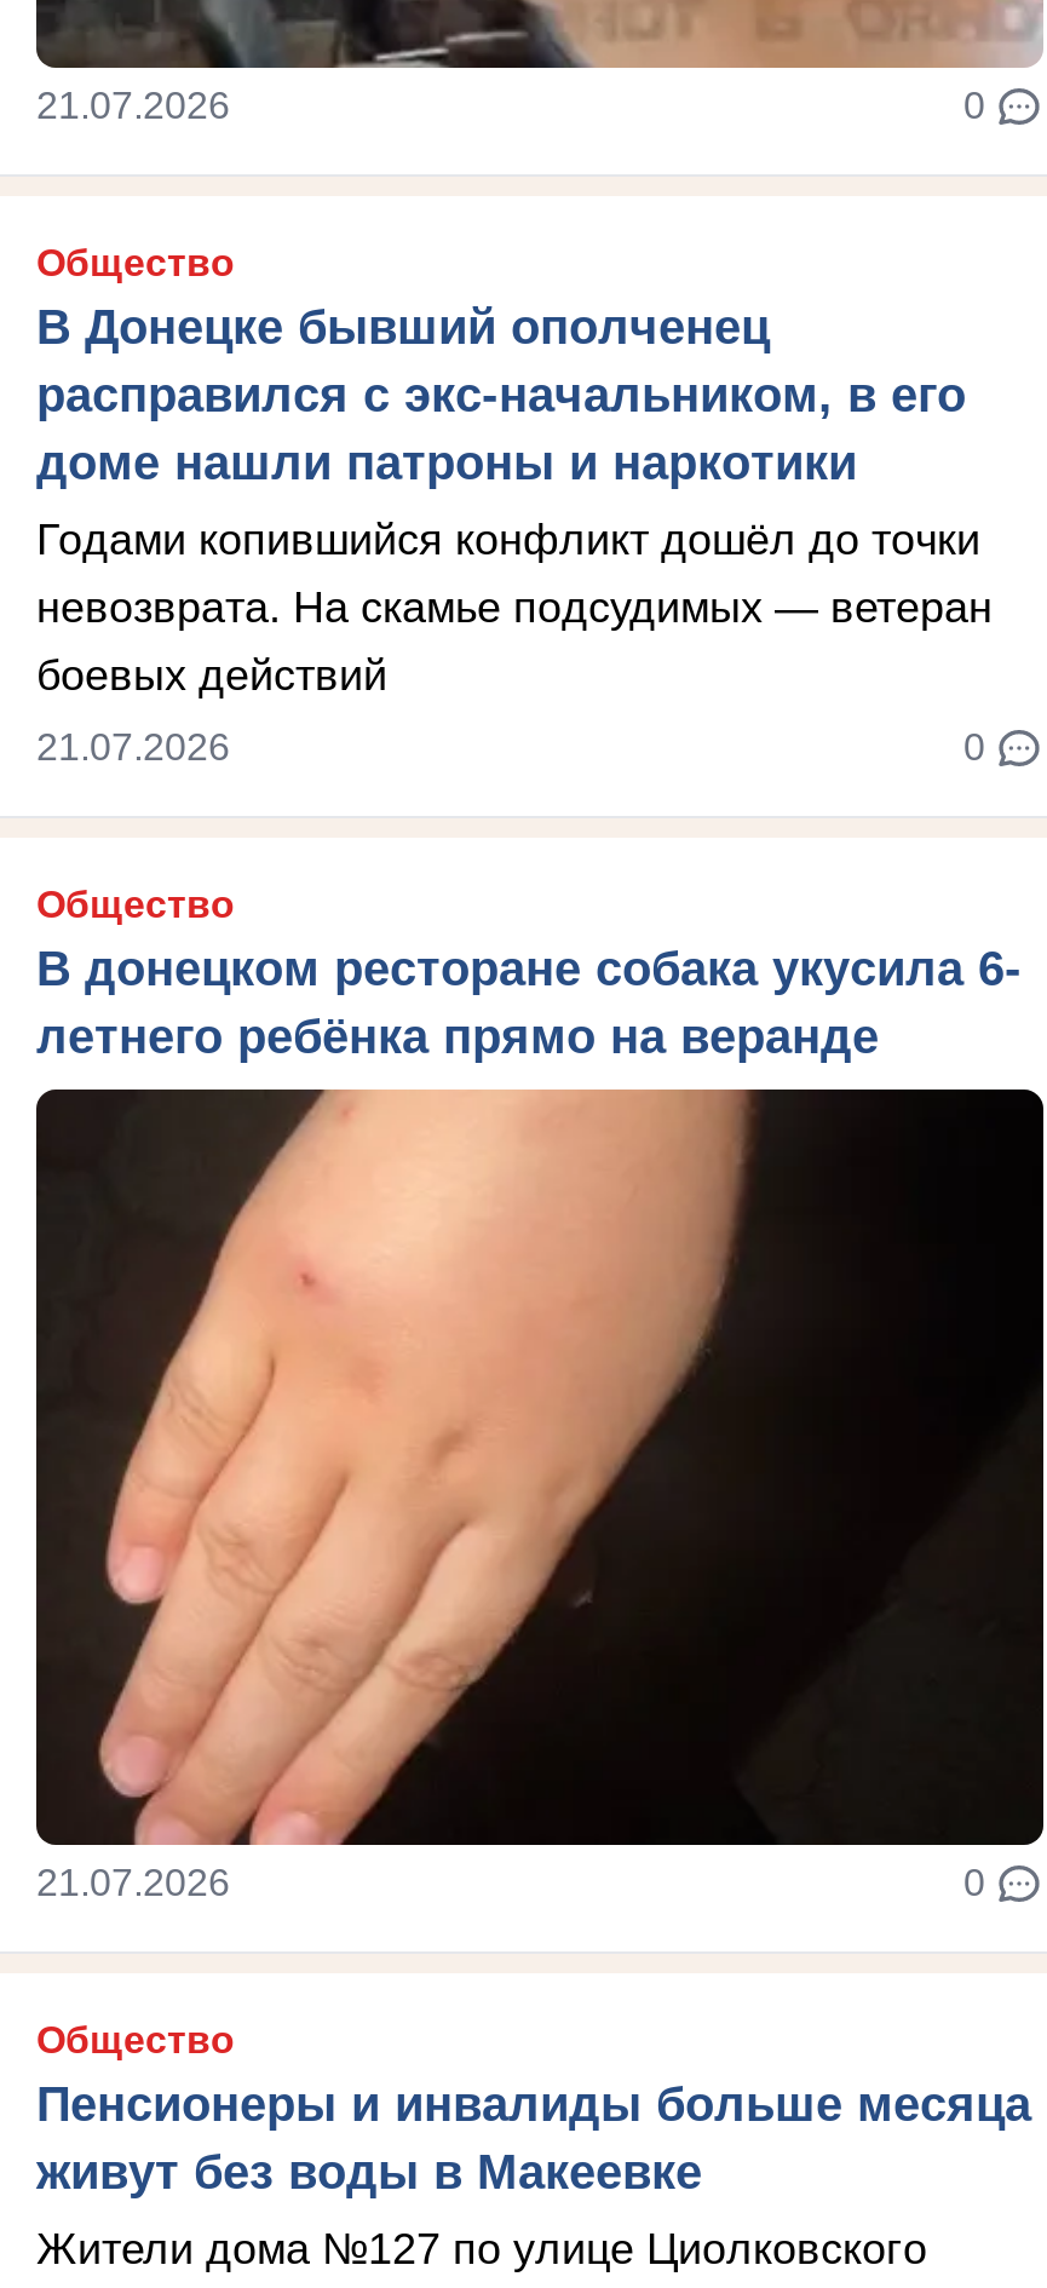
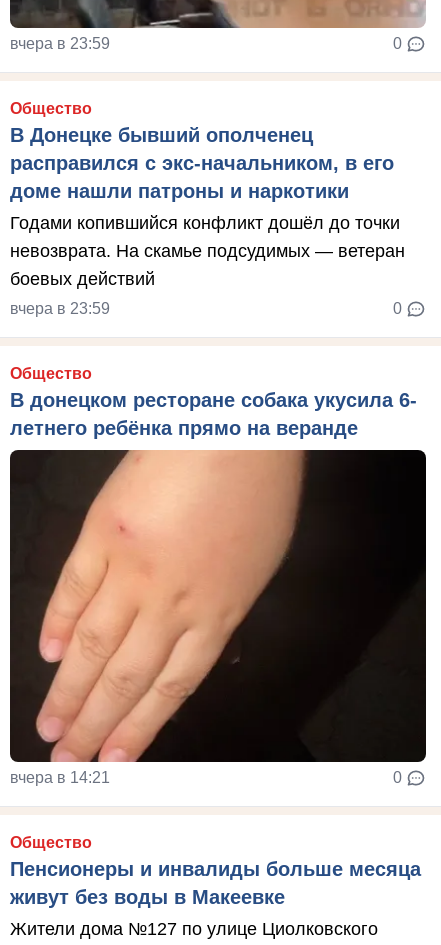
[36,85,230,126] 21.07.2026 -> [10,35,110,52] вчера в 23:59
[36,726,230,768] 21.07.2026 -> [10,300,110,317] вчера в 23:59
[36,1862,230,1903] 21.07.2026 -> [10,769,110,786] вчера в 14:21

